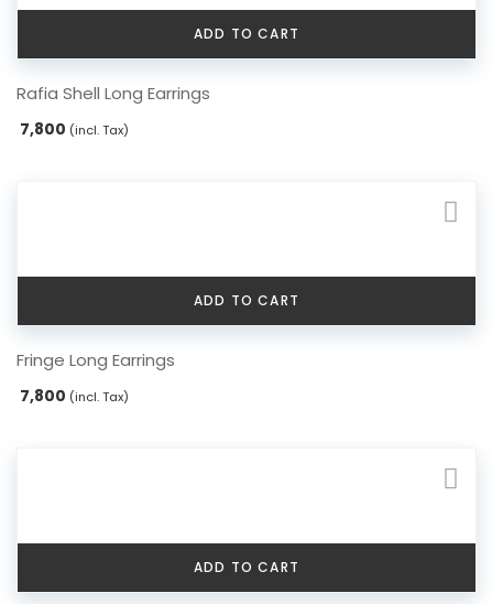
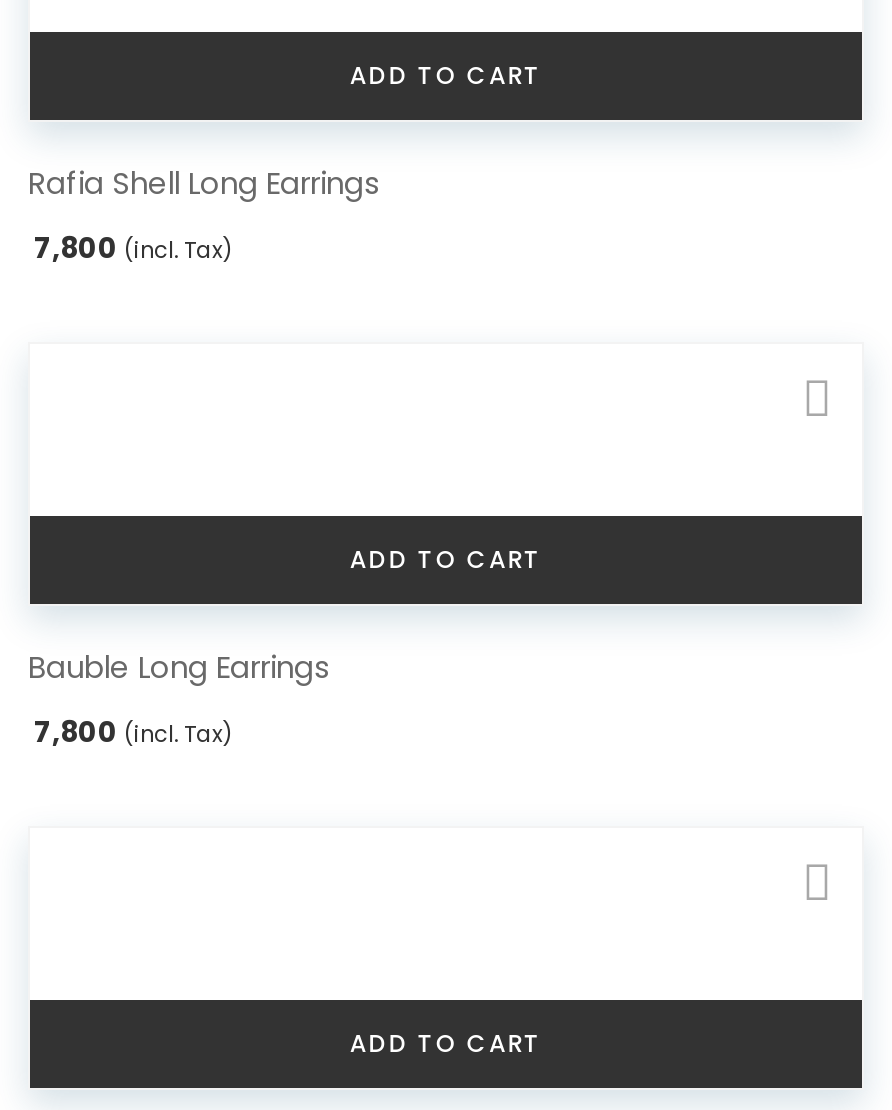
[17,348,175,371] Fringe Long Earrings -> [28,646,330,688] Bauble Long Earrings

